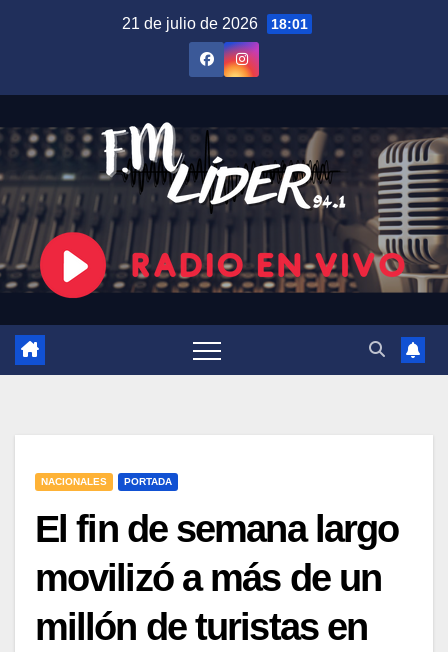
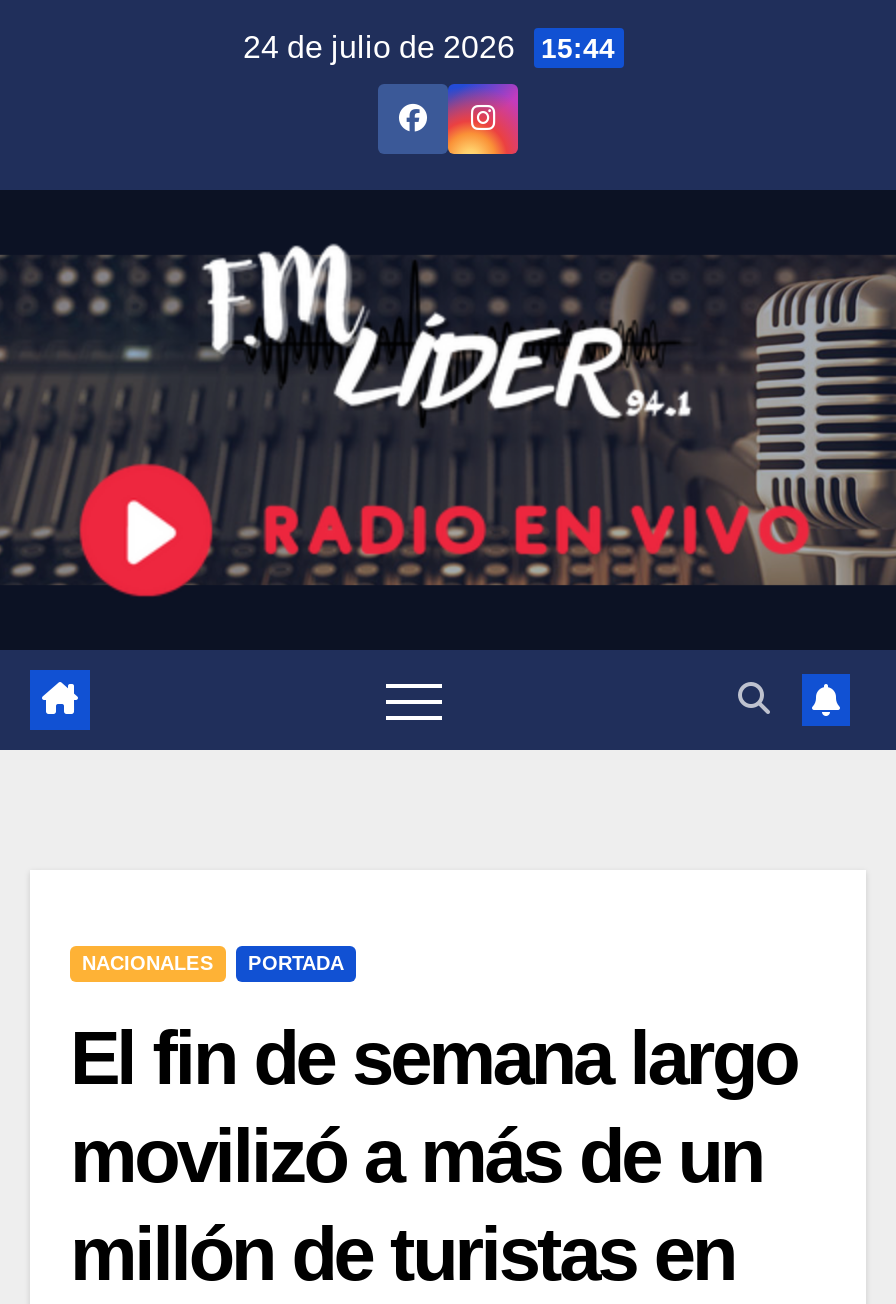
[121,15,307,32] 21 de julio de 2026 18:01 -> [243,30,615,64] 24 de julio de 2026 15:44

